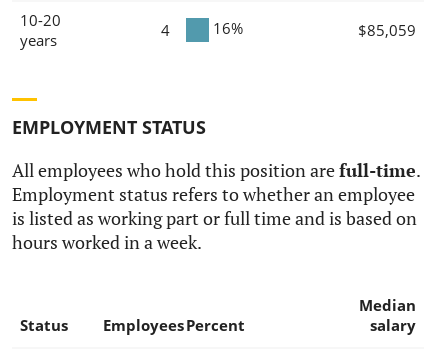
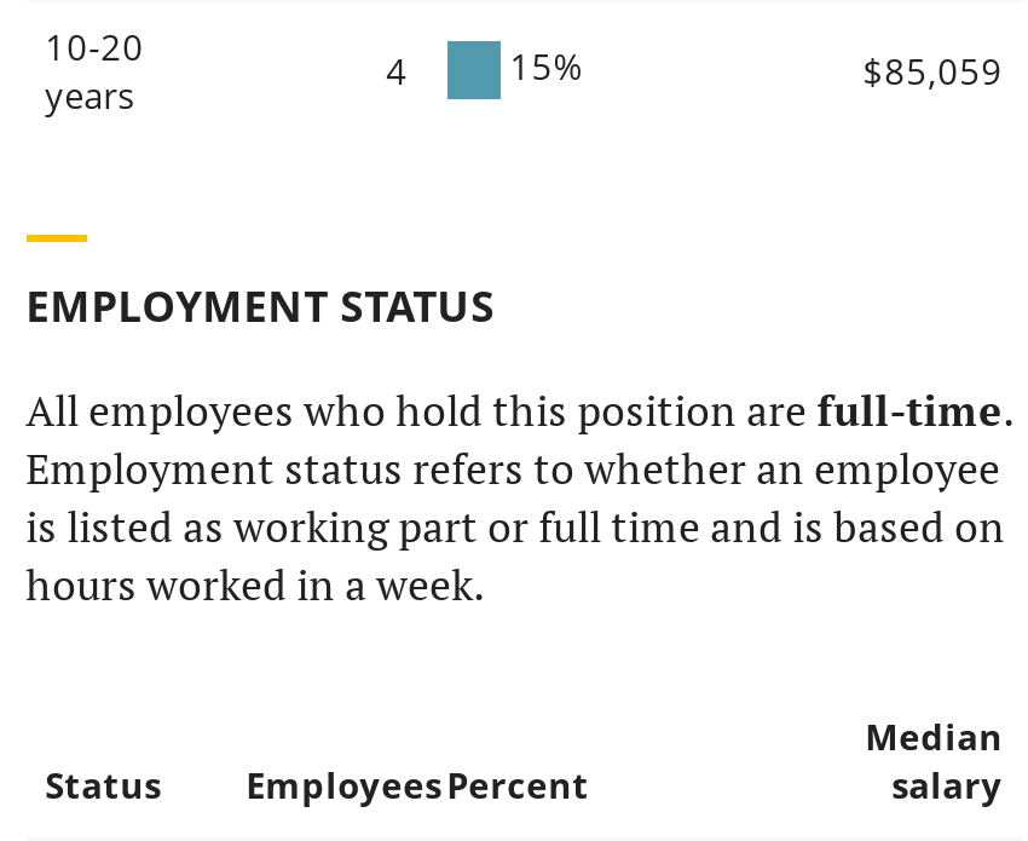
[213,18,243,38] 16% -> [510,40,582,89] 15%

